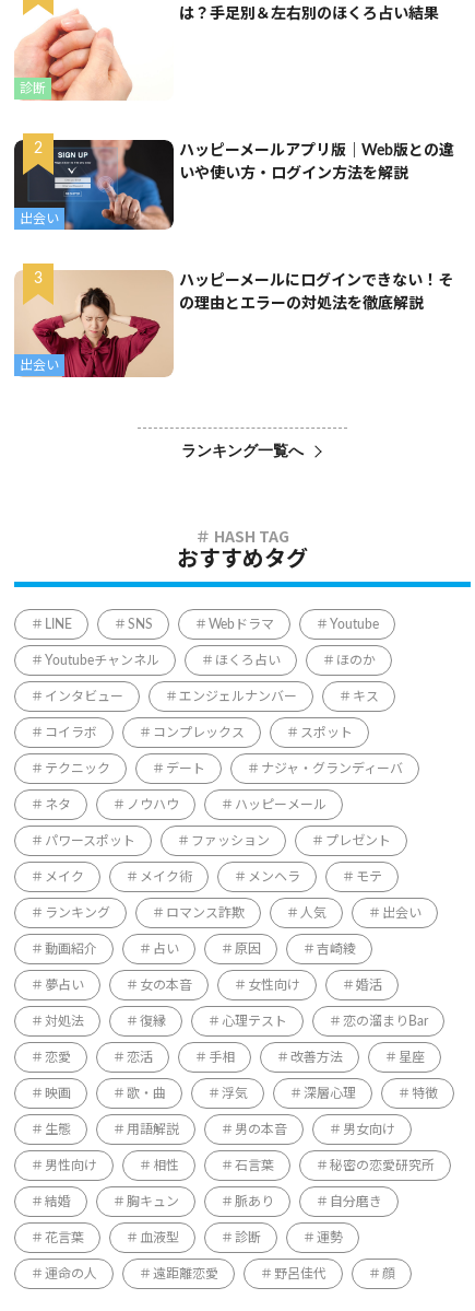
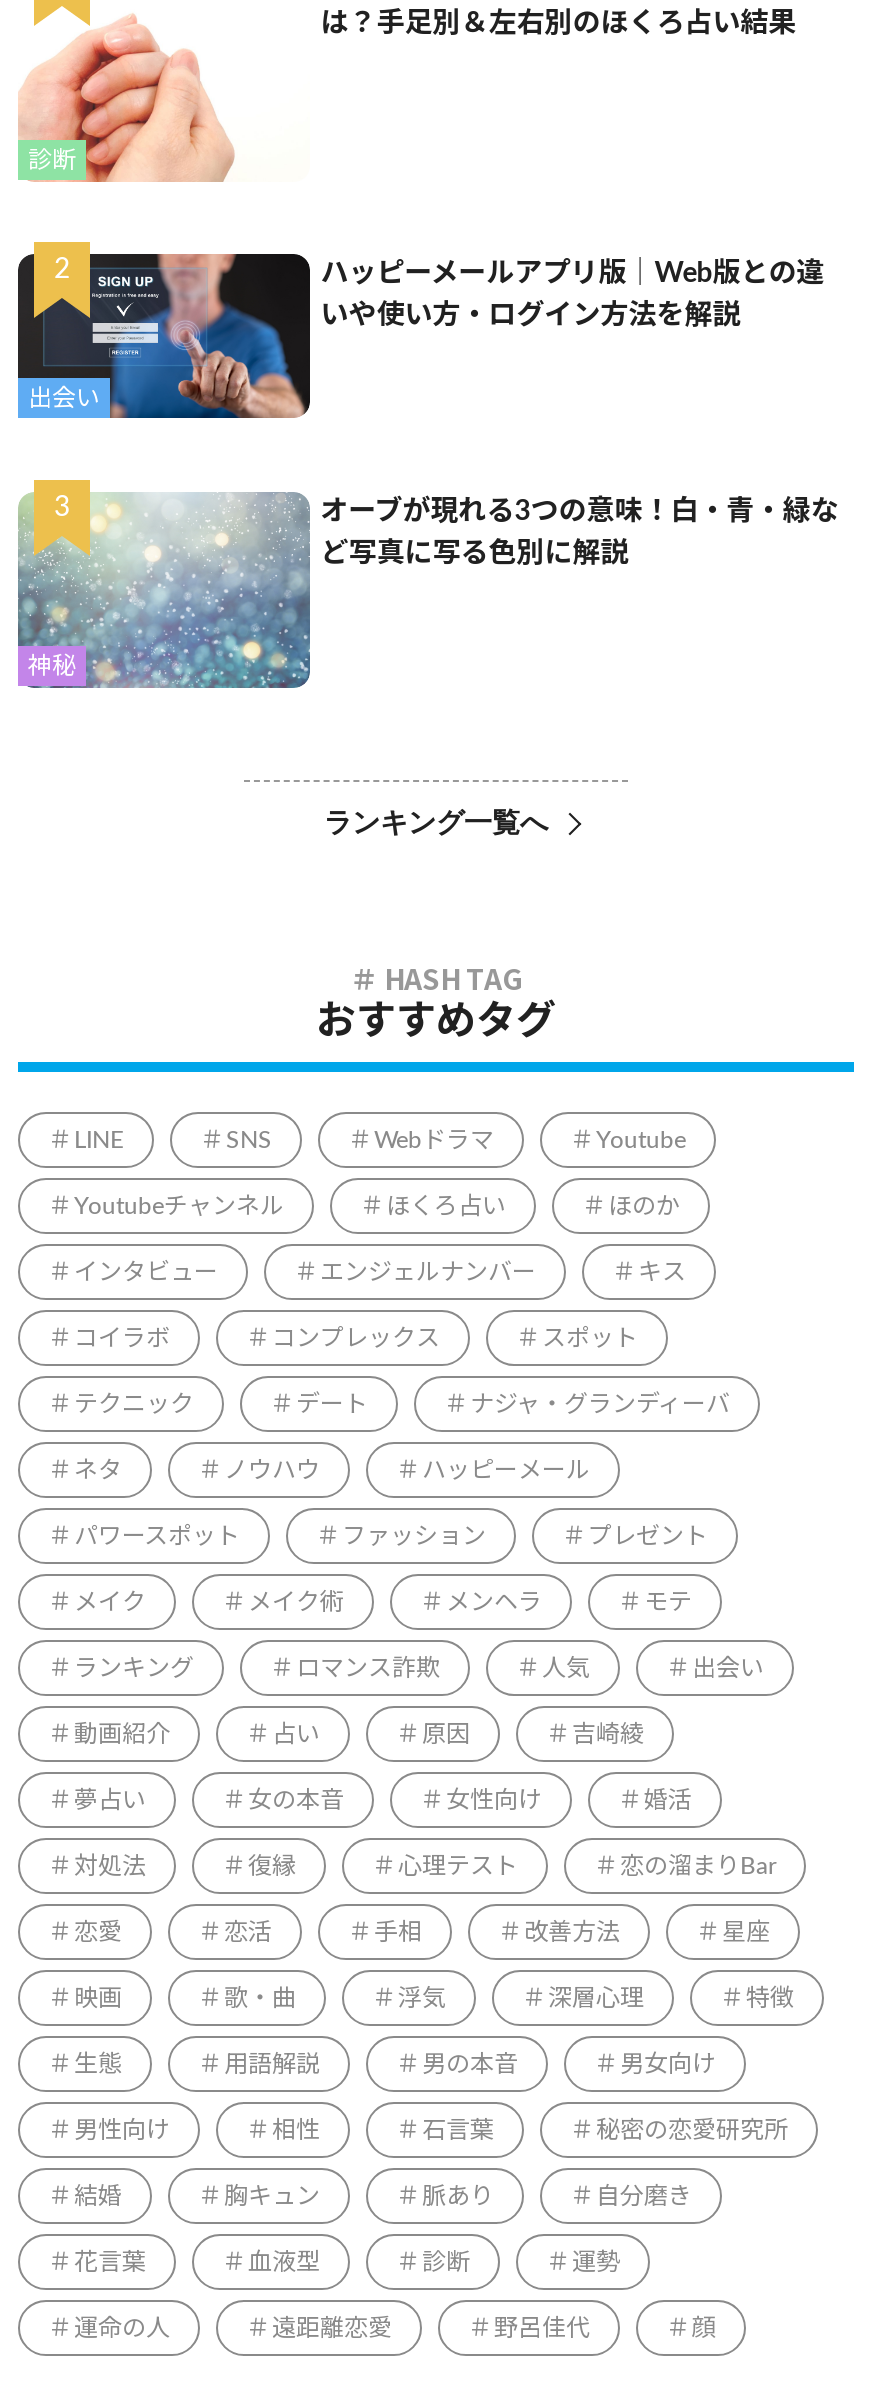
[14,270,174,378] [image] | 出会い -> [16,492,312,690] [image] | 神秘
[179,273,453,289] ハッピーメールにログインできない！そ -> [321,498,839,526] オーブが現れる3つの意味！白・青・緑な
[179,296,424,312] の理由とエラーの対処法を徹底解説 -> [321,540,629,568] ど写真に写る色別に解説

